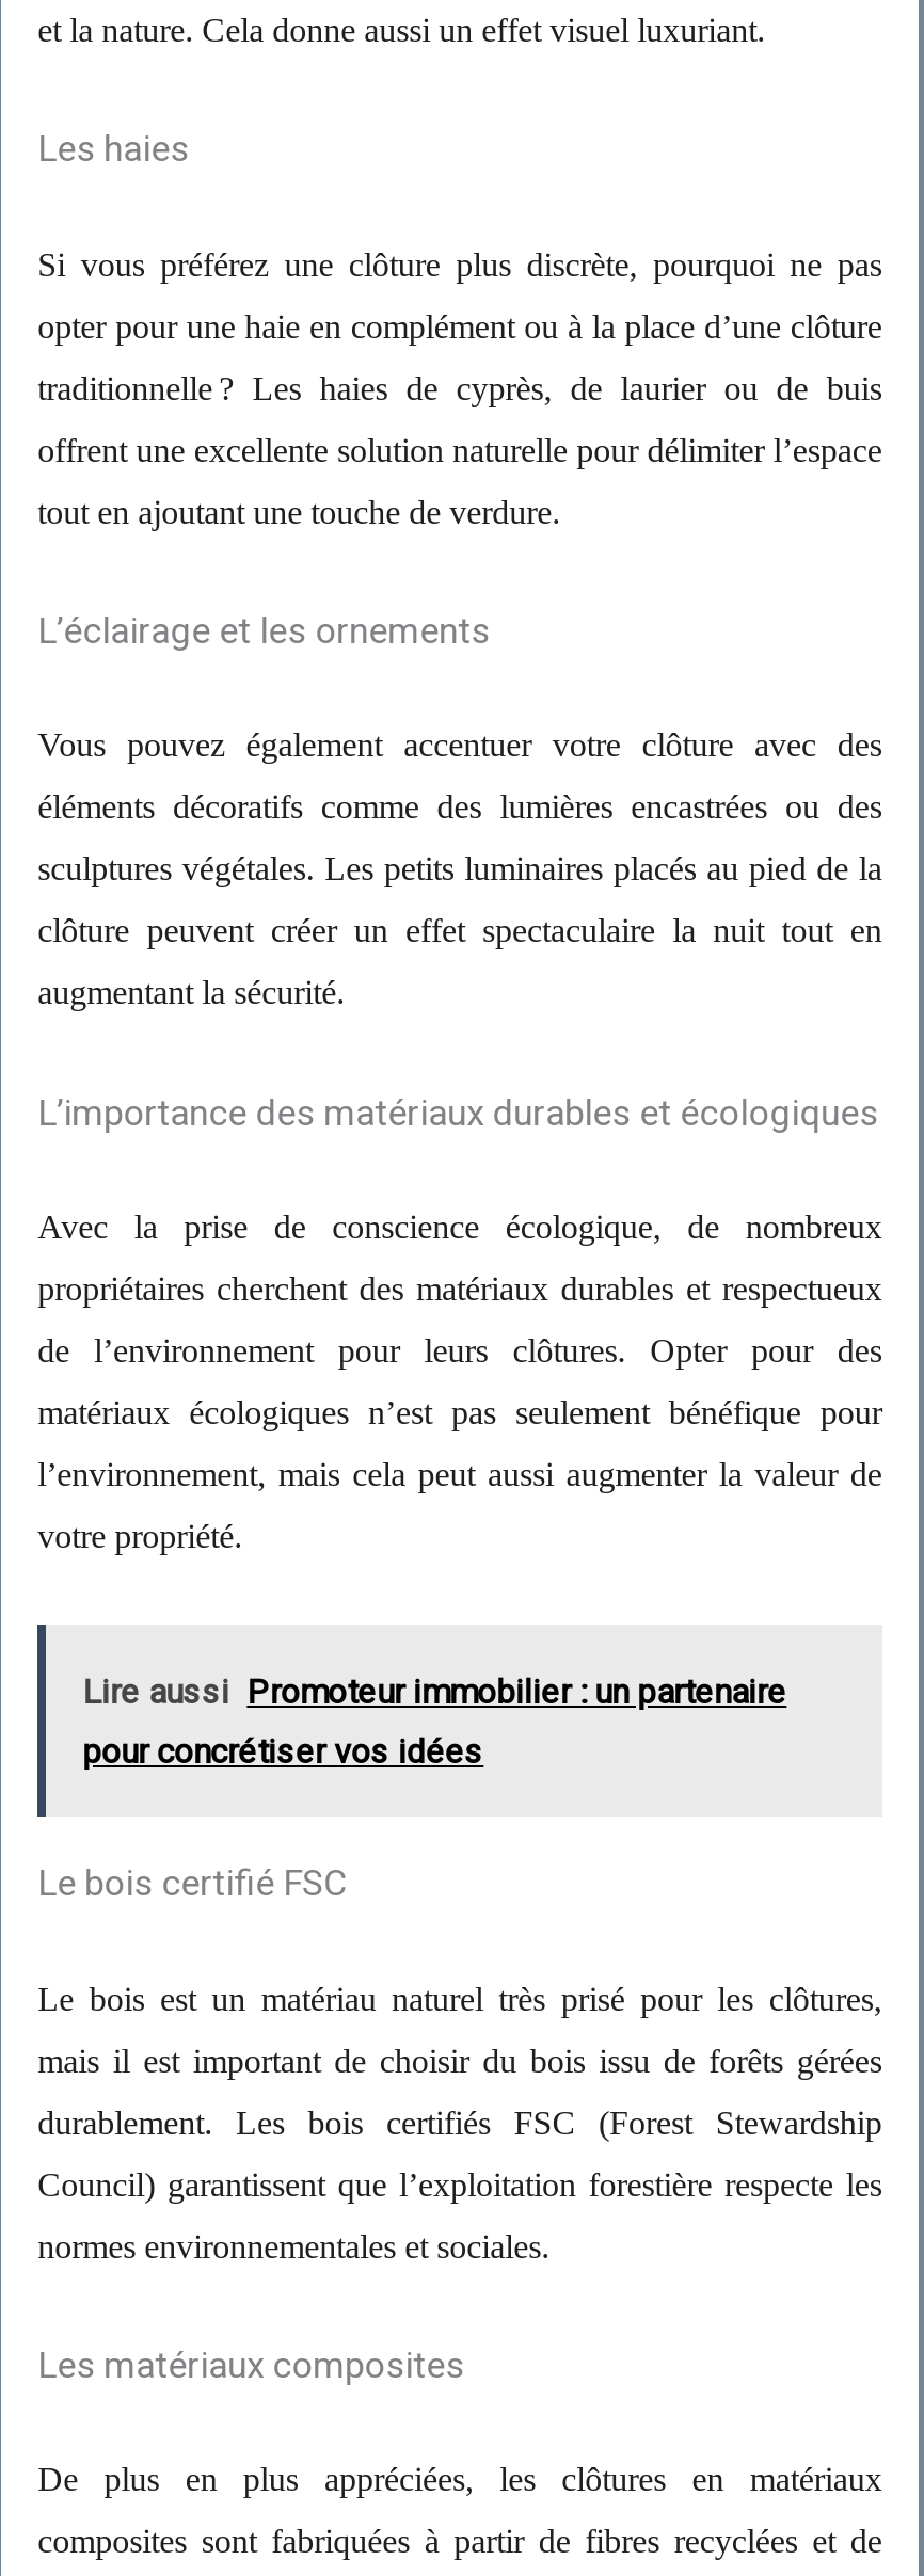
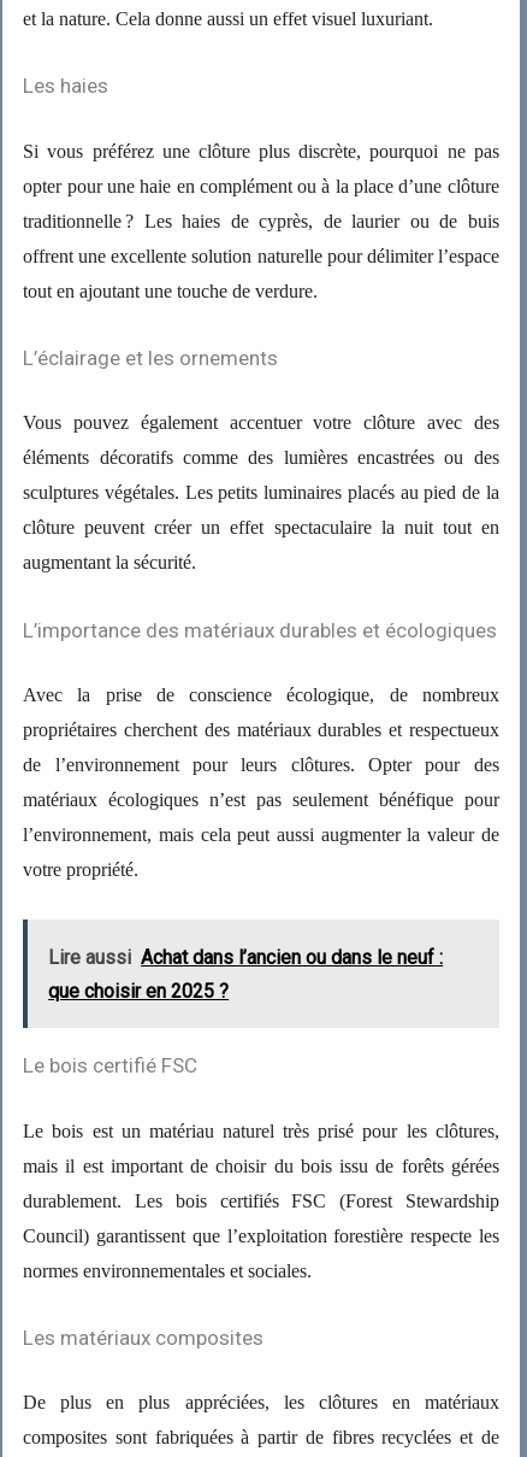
[83,1672,787,1713] Lire aussi Promoteur immobilier : un partenaire -> [48,946,443,969] Lire aussi Achat dans l’ancien ou dans le neuf :
[83,1732,484,1772] pour concrétiser vos idées -> [48,980,229,1003] que choisir en 2025 ?

